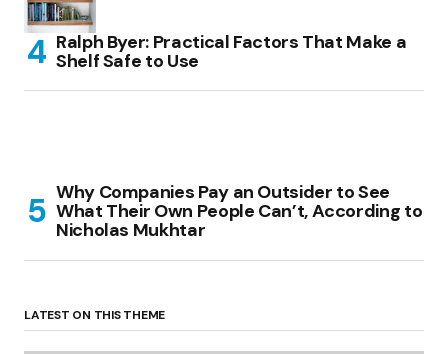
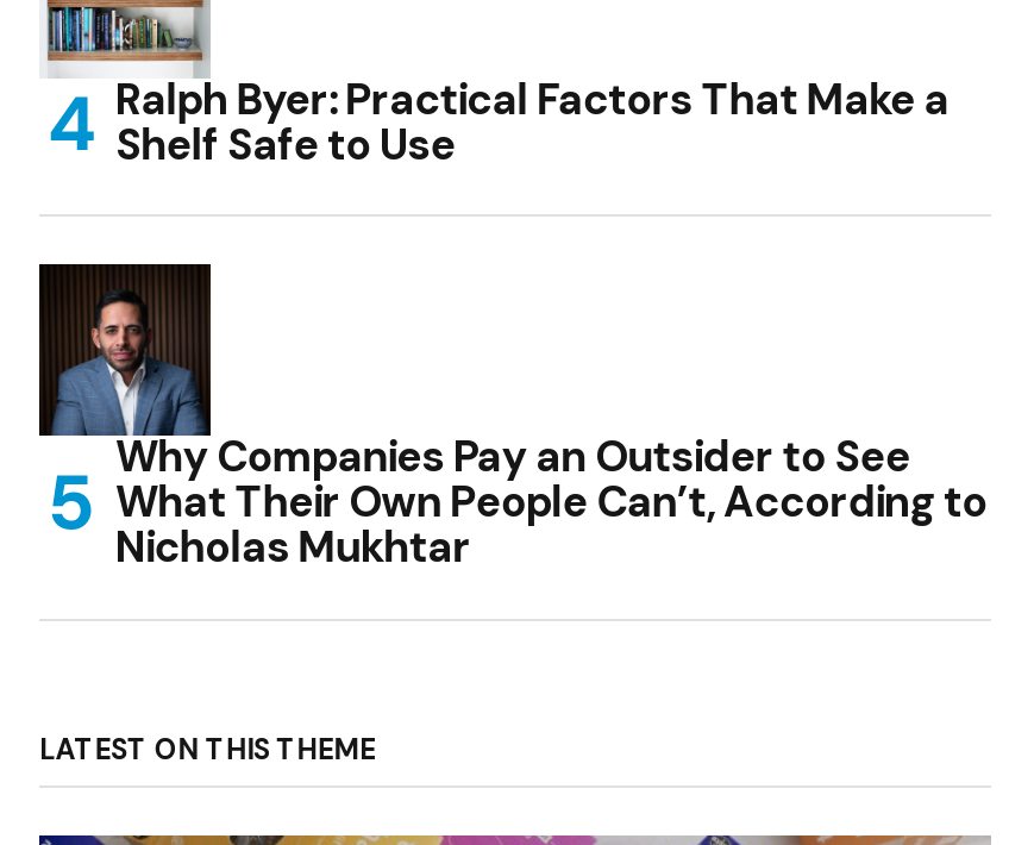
none -> [37,262,213,438] [image]

